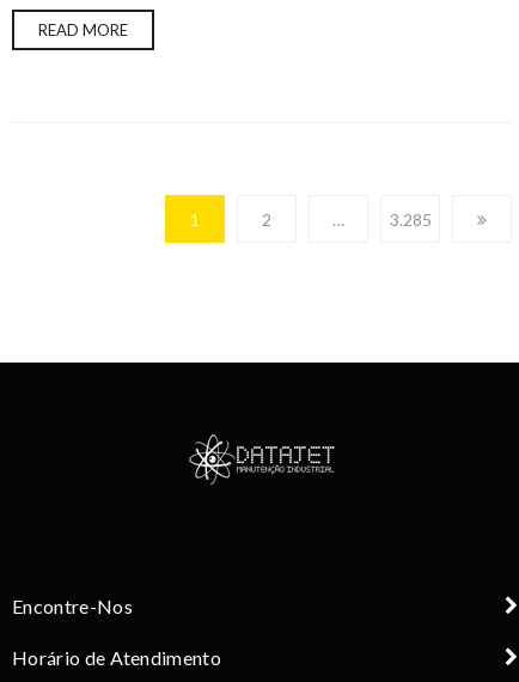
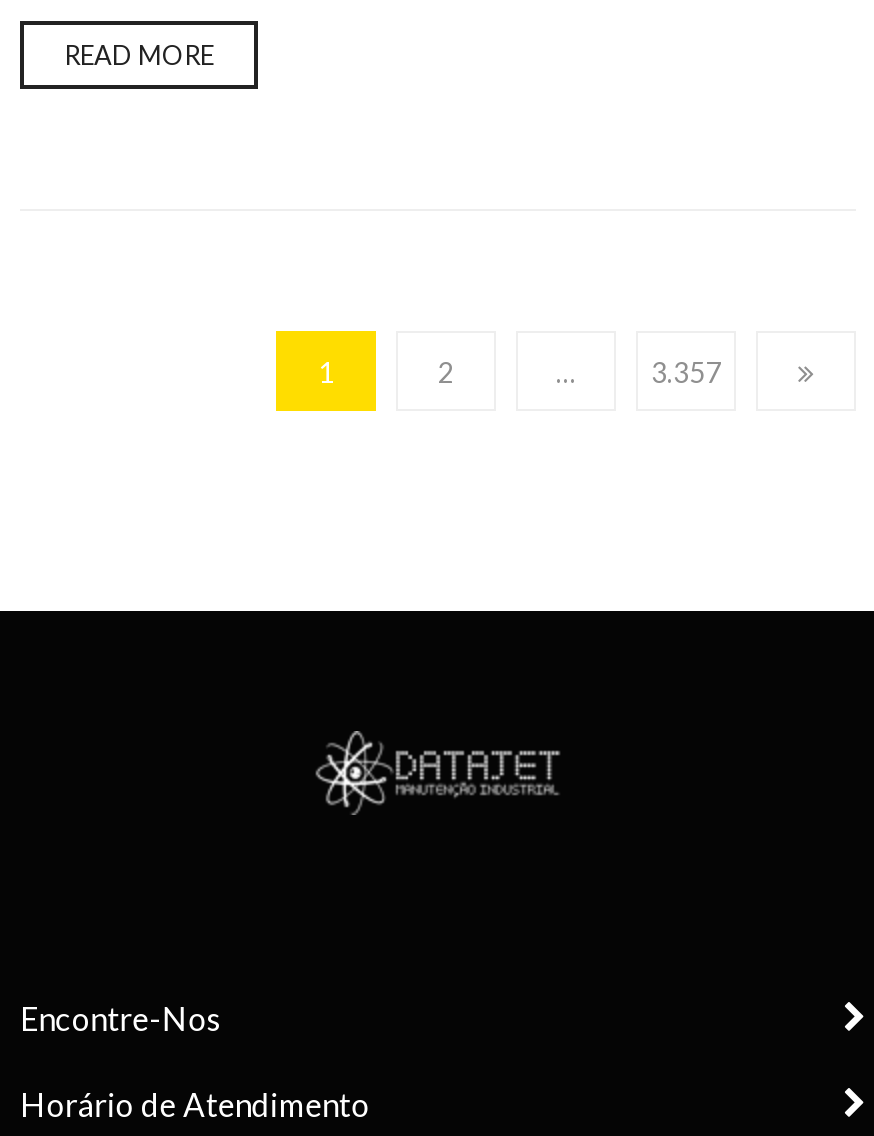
[389,209,431,230] 3.285 -> [651,355,721,389] 3.357

